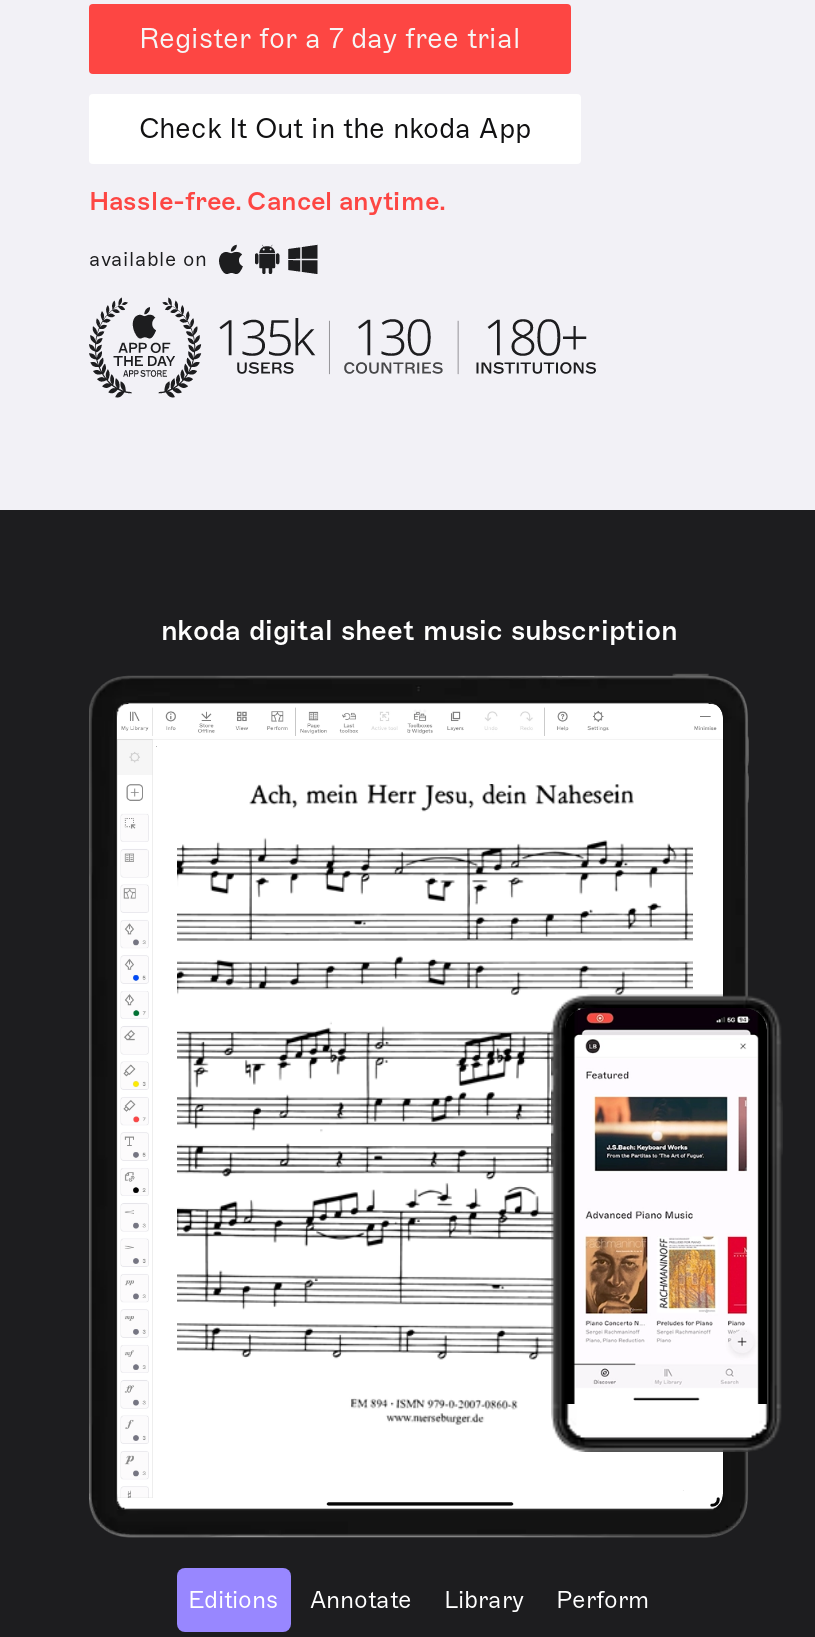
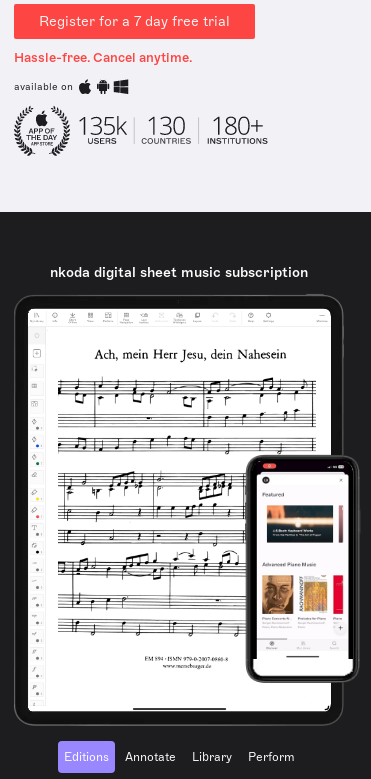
[139,112,531,146] Check It Out in the nkoda App -> none

